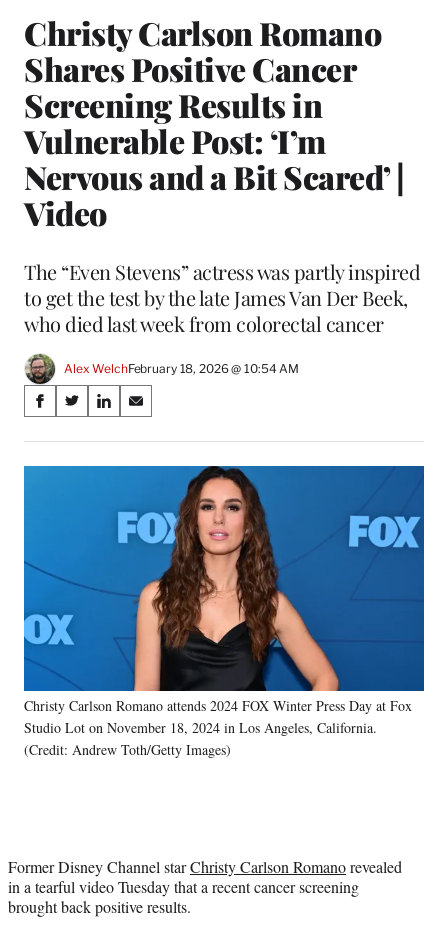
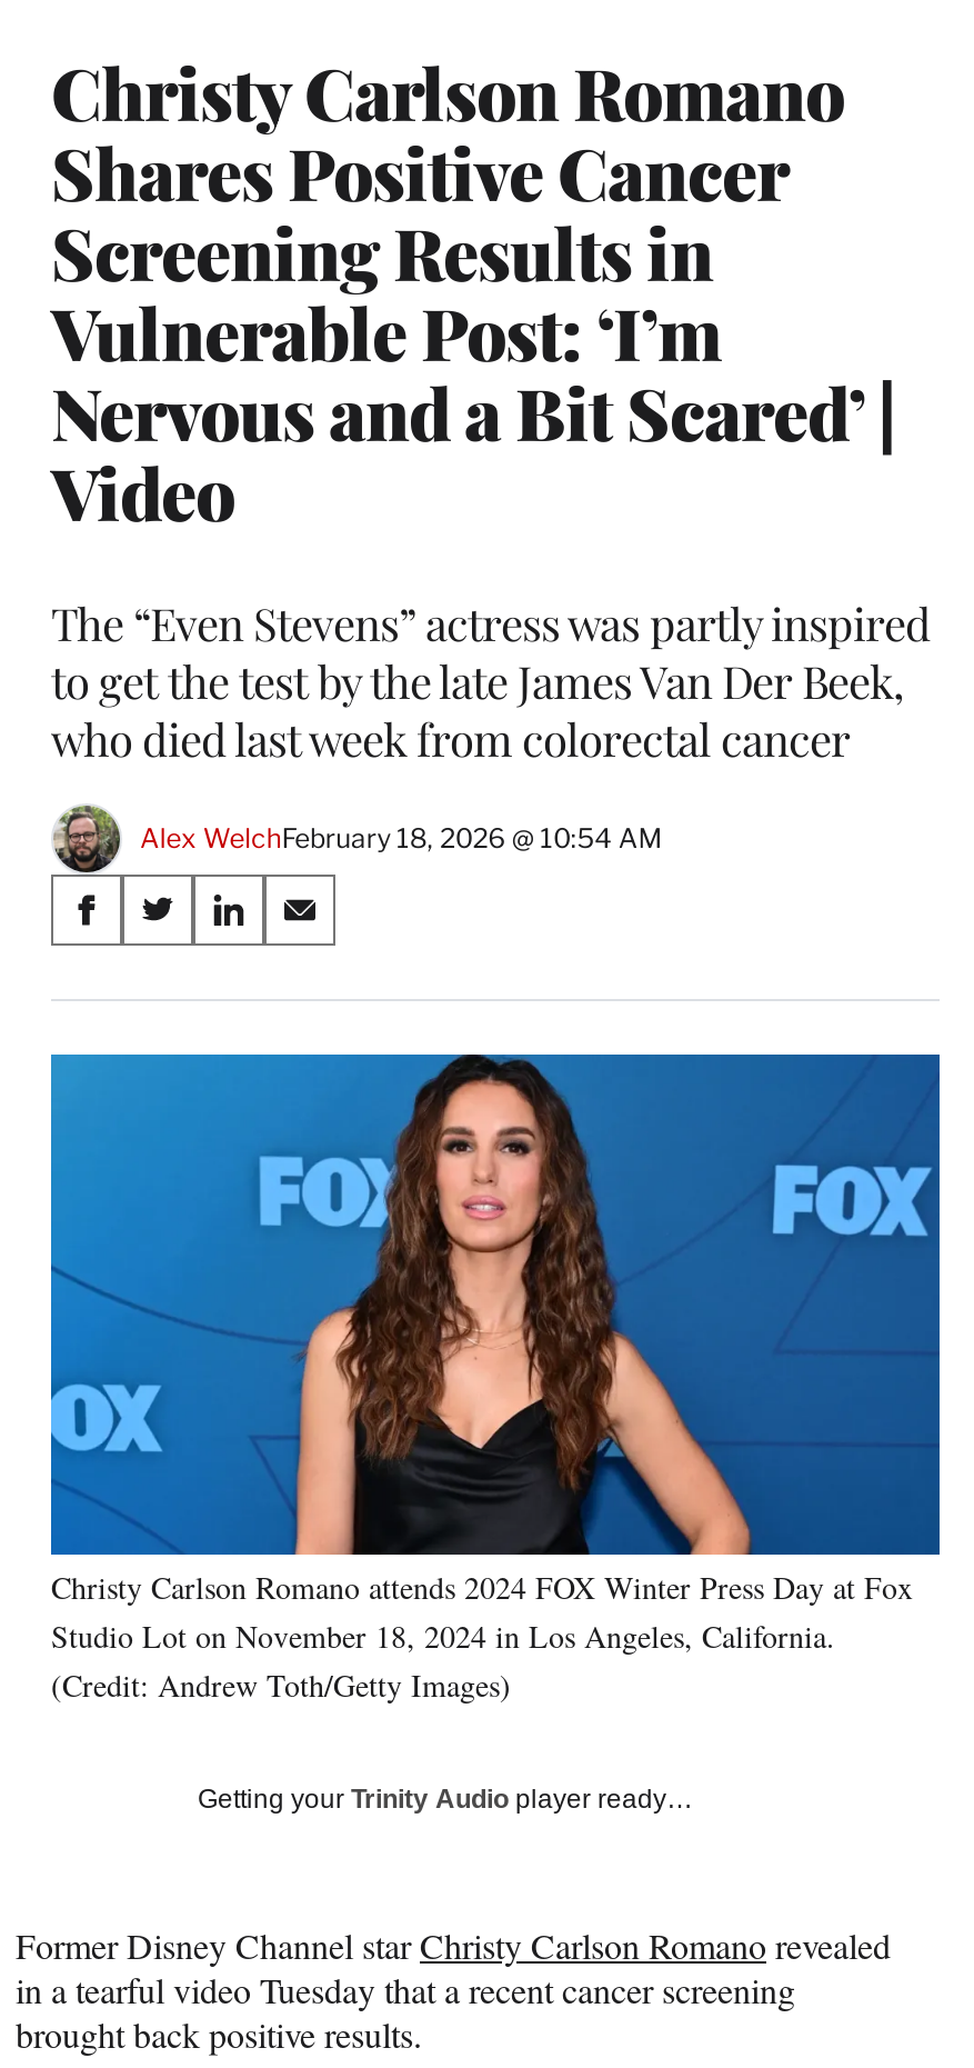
none -> [198,1782,693,1814] Getting your Trinity Audio player ready…

